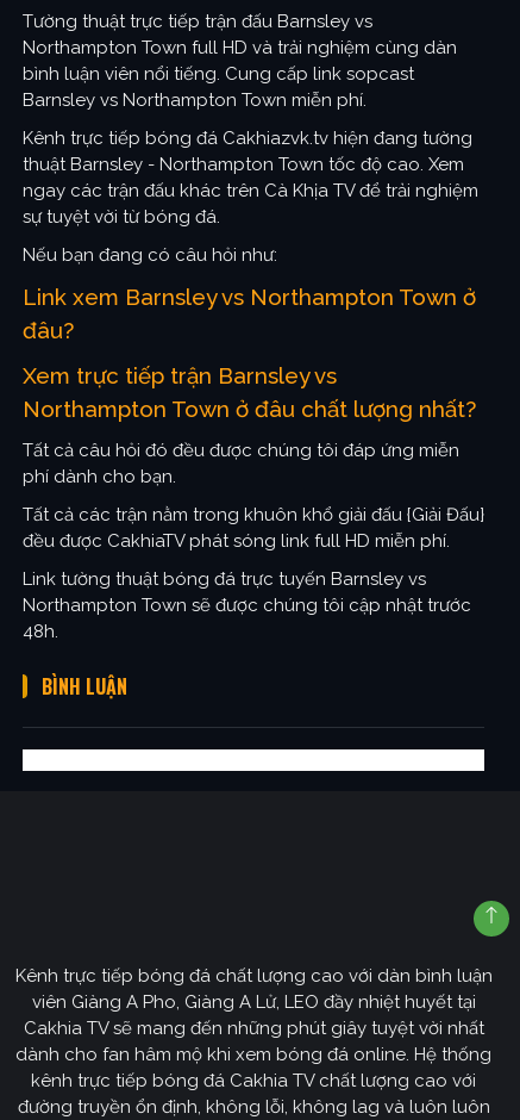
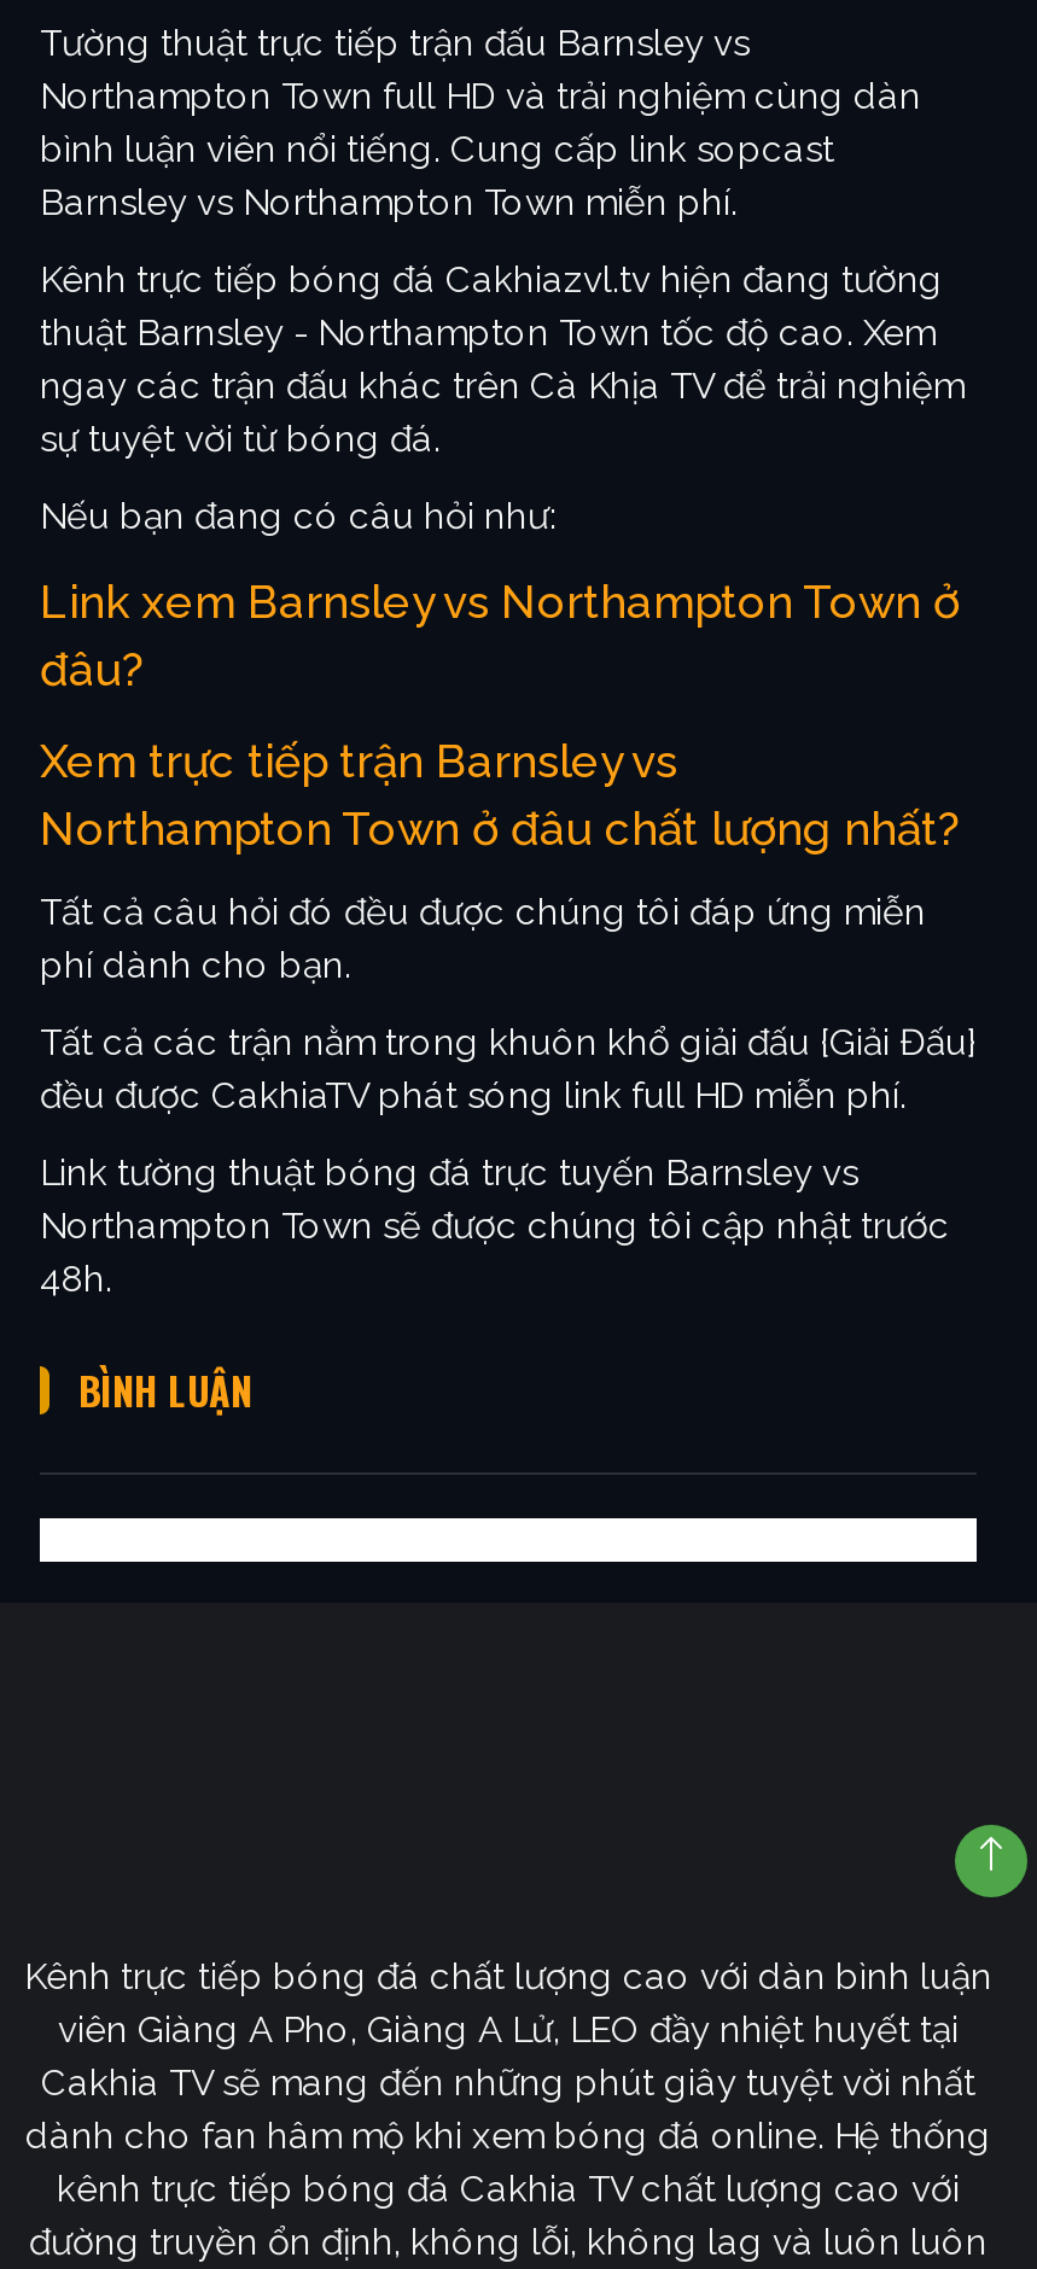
[23,127,472,149] Kênh trực tiếp bóng đá Cakhiazvk.tv hiện đang tường -> [40,258,943,301] Kênh trực tiếp bóng đá Cakhiazvl.tv hiện đang tường

